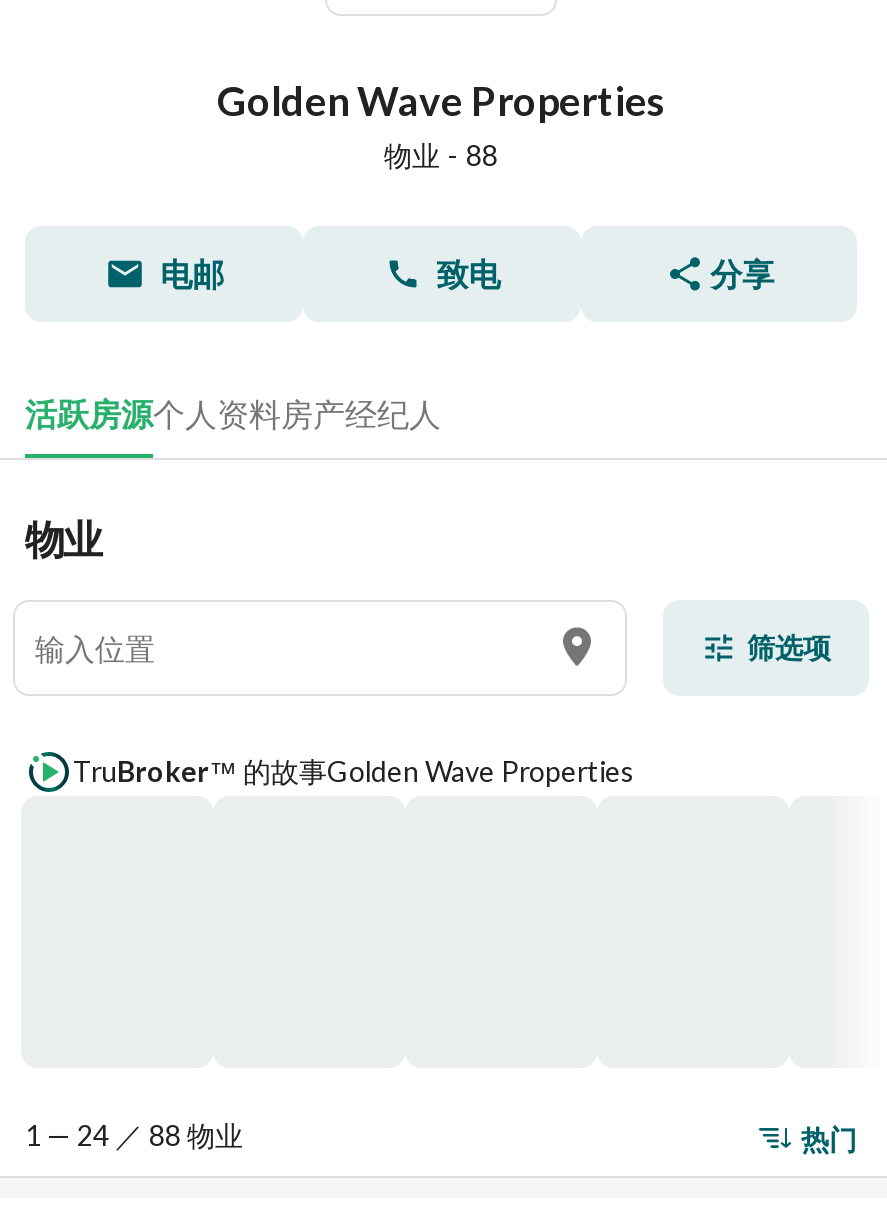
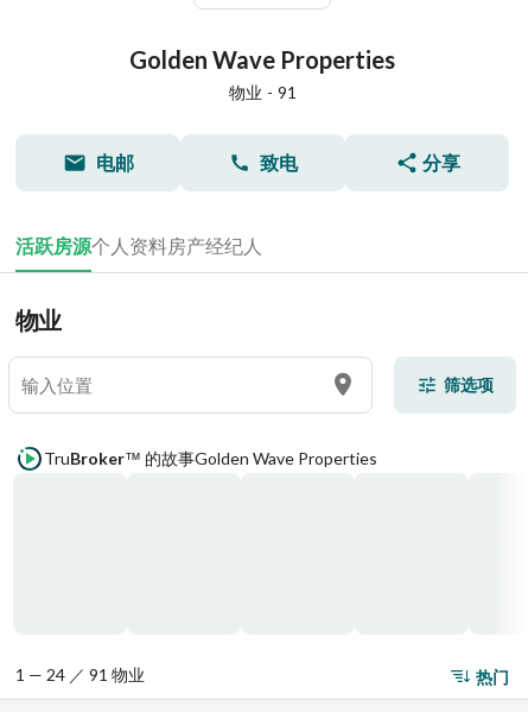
[384,137,498,171] 物业 - 88 -> [228,81,296,102] 物业 - 91
[25,1117,243,1151] 1 — 24 ／ 88 物业 -> [15,664,145,684] 1 — 24 ／ 91 物业

